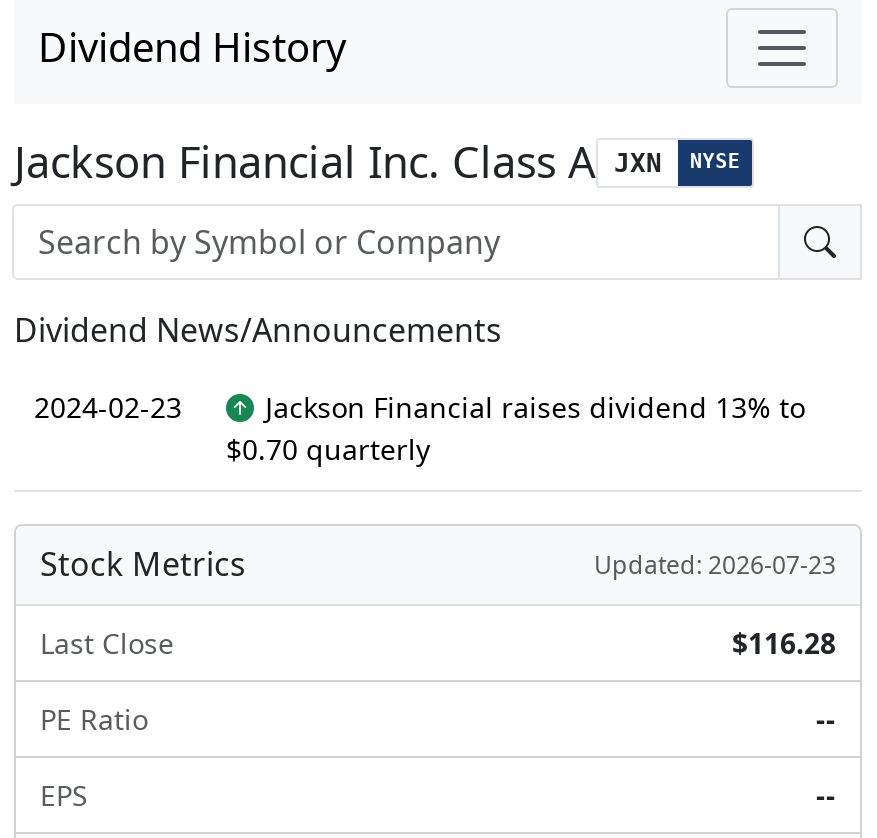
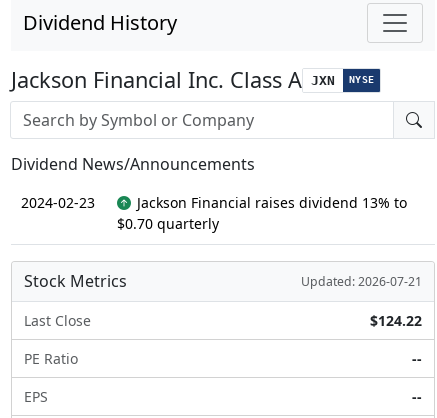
[594,547,836,581] Updated: 2026-07-23 -> [301,272,422,289] Updated: 2026-07-21
[732,624,836,662] $116.28 -> [370,311,422,330] $124.22

